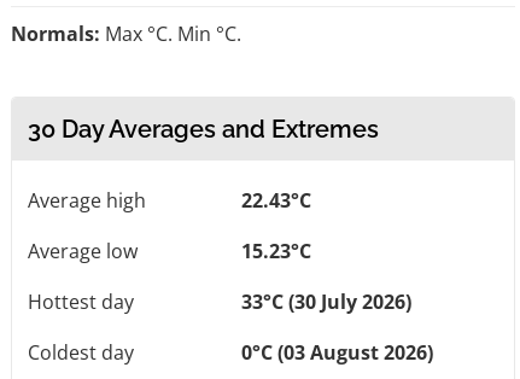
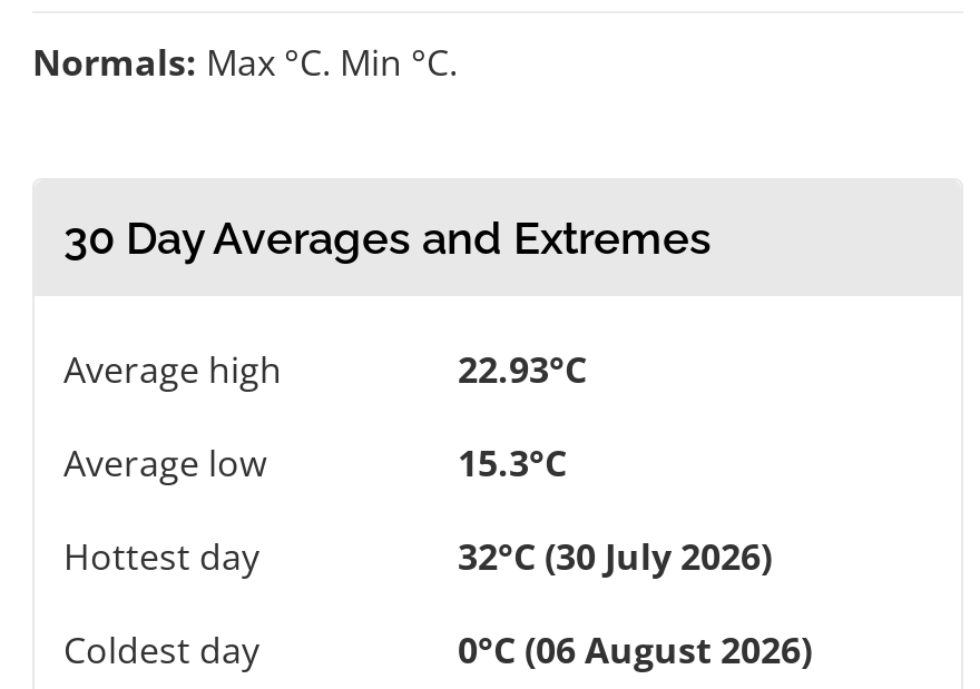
[241,187,311,213] 22.43°C -> [458,344,587,393] 22.93°C
[241,237,311,264] 15.23°C -> [458,438,567,487] 15.3°C
[241,288,411,315] 33°C (30 July 2026) -> [458,531,772,580] 32°C (30 July 2026)
[241,339,433,365] 0°C (03 August 2026) -> [458,625,812,674] 0°C (06 August 2026)

